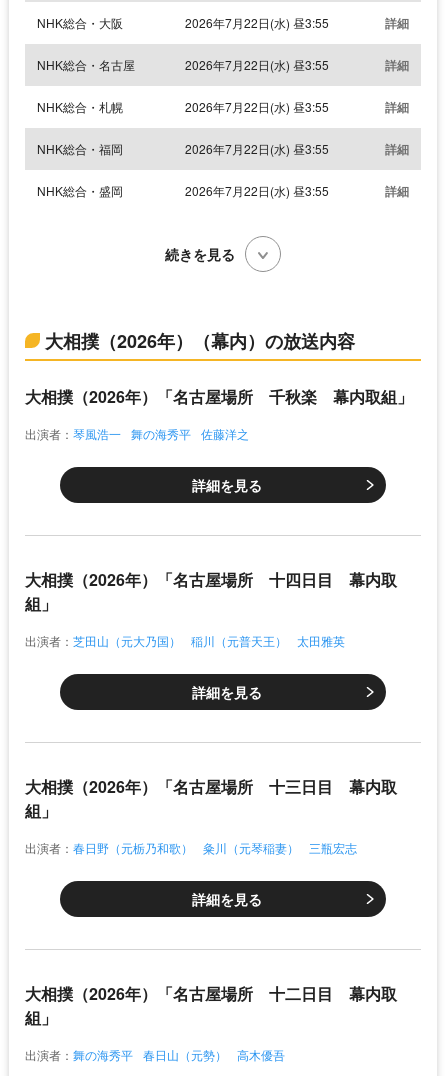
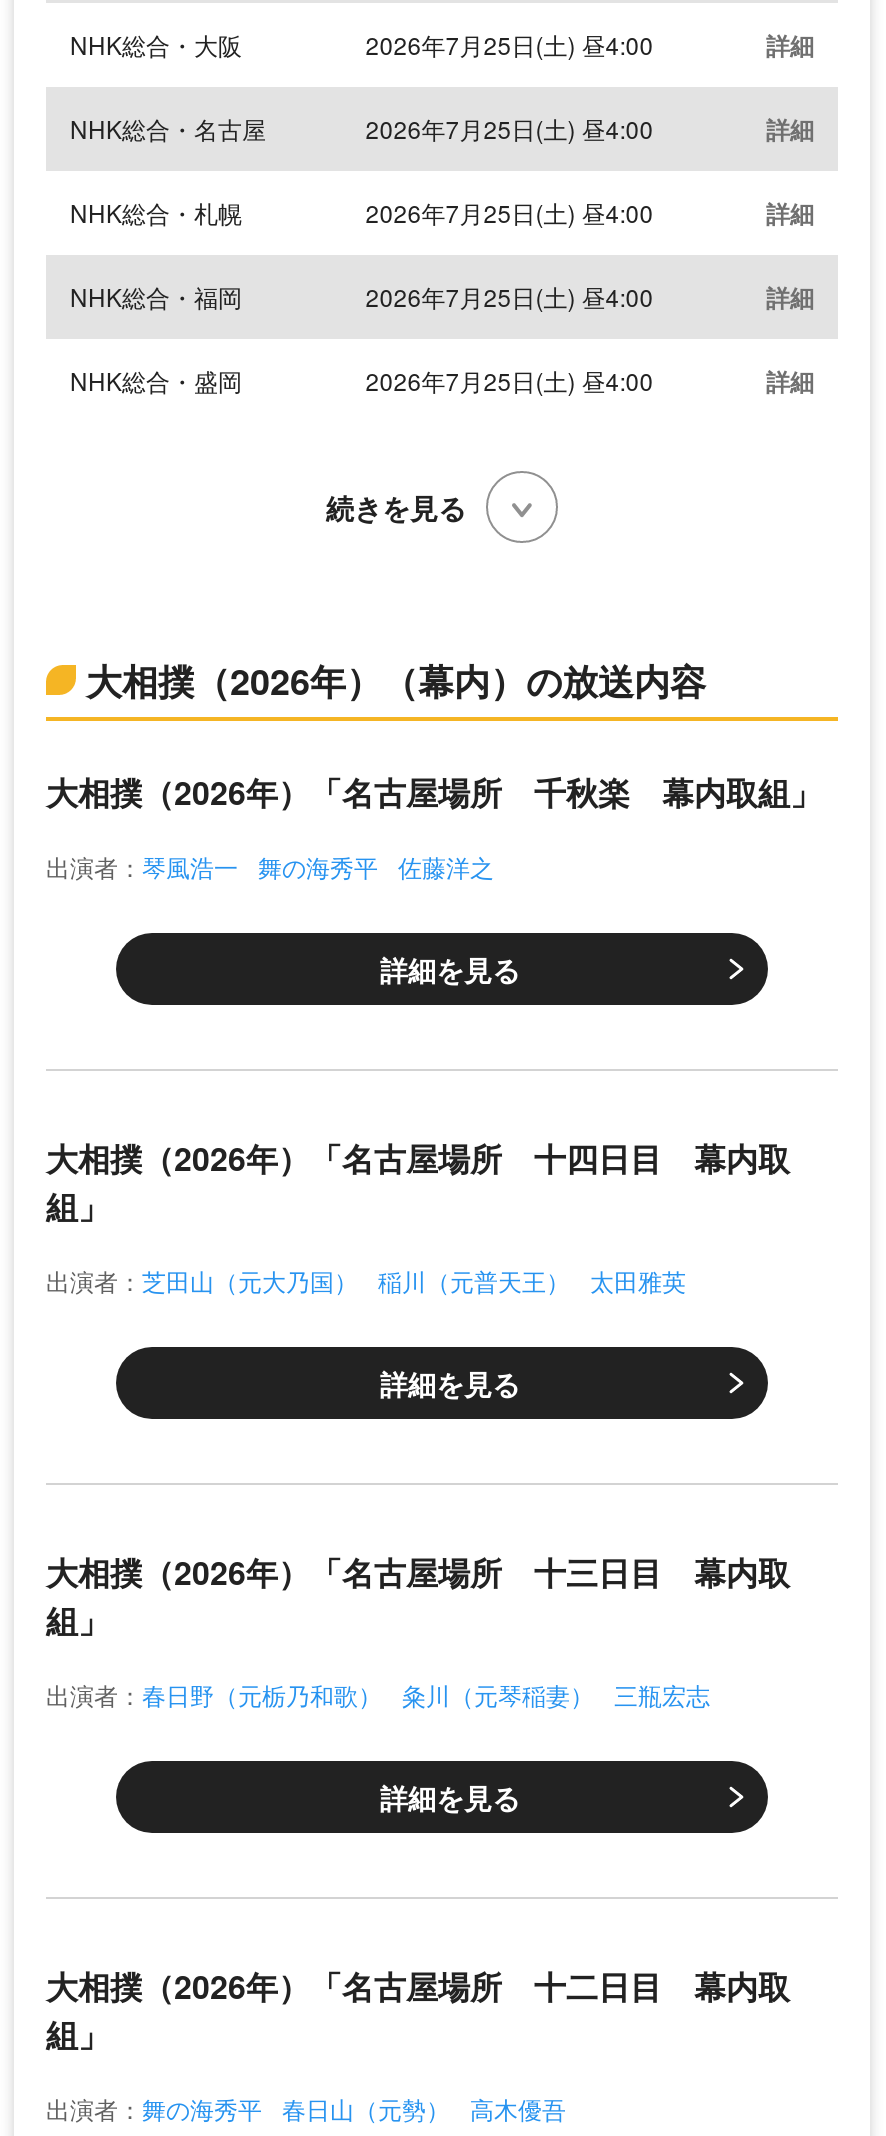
[185,14,329,31] 2026年7月22日(水) 昼3:55 -> [366,27,654,61] 2026年7月25日(土) 昼4:00
[185,56,329,73] 2026年7月22日(水) 昼3:55 -> [366,111,654,145] 2026年7月25日(土) 昼4:00
[185,98,329,115] 2026年7月22日(水) 昼3:55 -> [366,195,654,229] 2026年7月25日(土) 昼4:00
[185,140,329,157] 2026年7月22日(水) 昼3:55 -> [366,279,654,313] 2026年7月25日(土) 昼4:00
[185,182,329,199] 2026年7月22日(水) 昼3:55 -> [366,363,654,397] 2026年7月25日(土) 昼4:00

